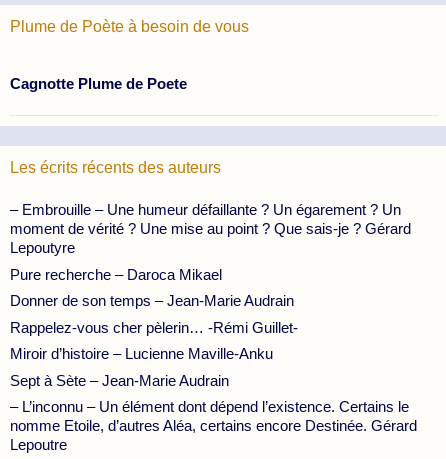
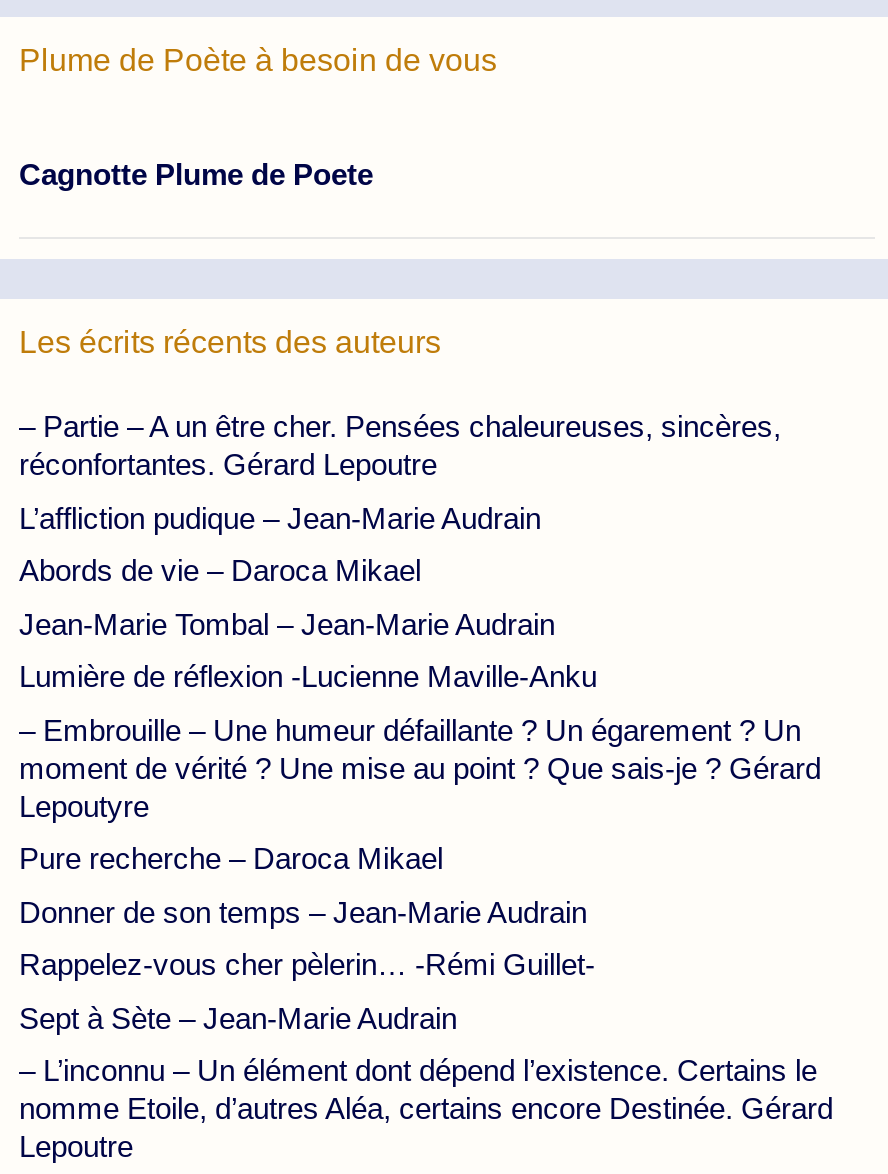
none -> [19,410,781,694] – Partie – A un être cher. Pensées chaleureuses, sincères, | réconfortantes. Gérard Lepoutre | L’affliction pudique – Jean-Marie Audrain | Abords de vie – Daroca Mikael | Jean-Marie Tombal – Jean-Marie Audrain | Lumière de réflexion -Lucienne Maville-Anku
moved [10,201,411,336] -> [19,713,821,982]: – Embrouille – Une humeur défaillante ? Un égarement ? Un | moment de vérité ? Une mise au point ? Que sais-je ? Gérard | Lepoutyre | Pure recherche – Daroca Mikael | Donner de son temps – Jean-Marie Audrain | Rappelez-vous cher pèlerin… -Rémi Guillet-
[10,345,273,362] Miroir d’histoire – Lucienne Maville-Anku -> none

